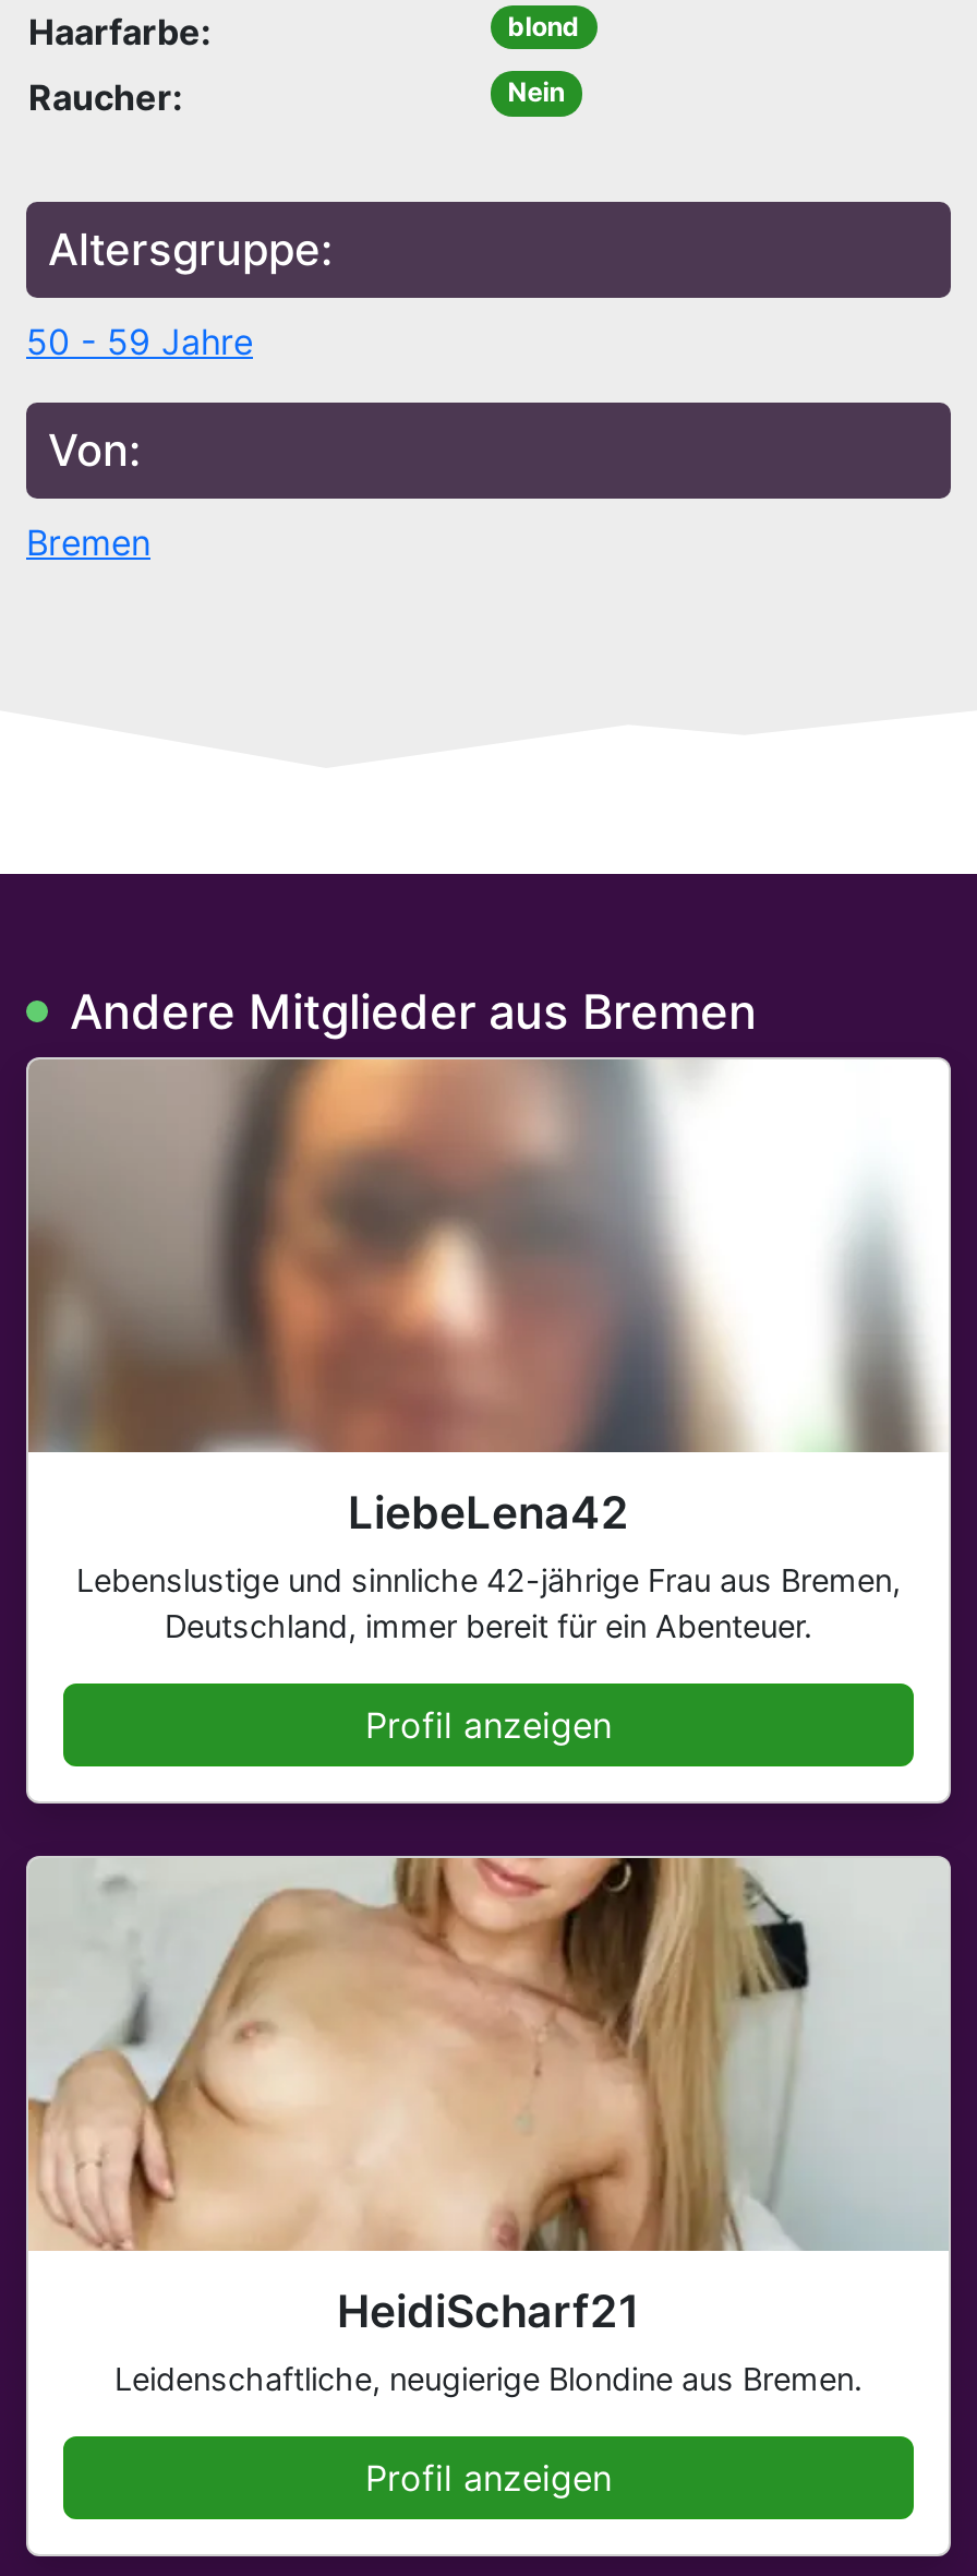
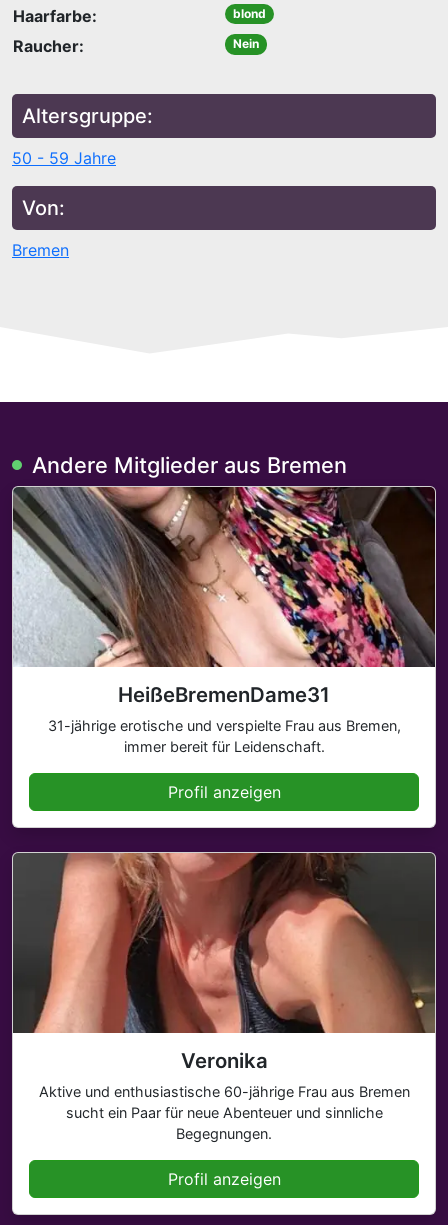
[26,1057,951,1644] [image] | LiebeLena42 | Lebenslustige und sinnliche 42-jährige Frau aus Bremen, | Deutschland, immer bereit für ein Abenteuer. -> [12,486,436,755] [image] | HeißeBremenDame31 | 31-jährige erotische und verspielte Frau aus Bremen, | immer bereit für Leidenschaft.
[26,1856,951,2397] [image] | HeidiScharf21 | Leidenschaftliche, neugierige Blondine aus Bremen. -> [12,852,436,1142] [image] | Veronika | Aktive und enthusiastische 60-jährige Frau aus Bremen | sucht ein Paar für neue Abenteuer und sinnliche | Begegnungen.

